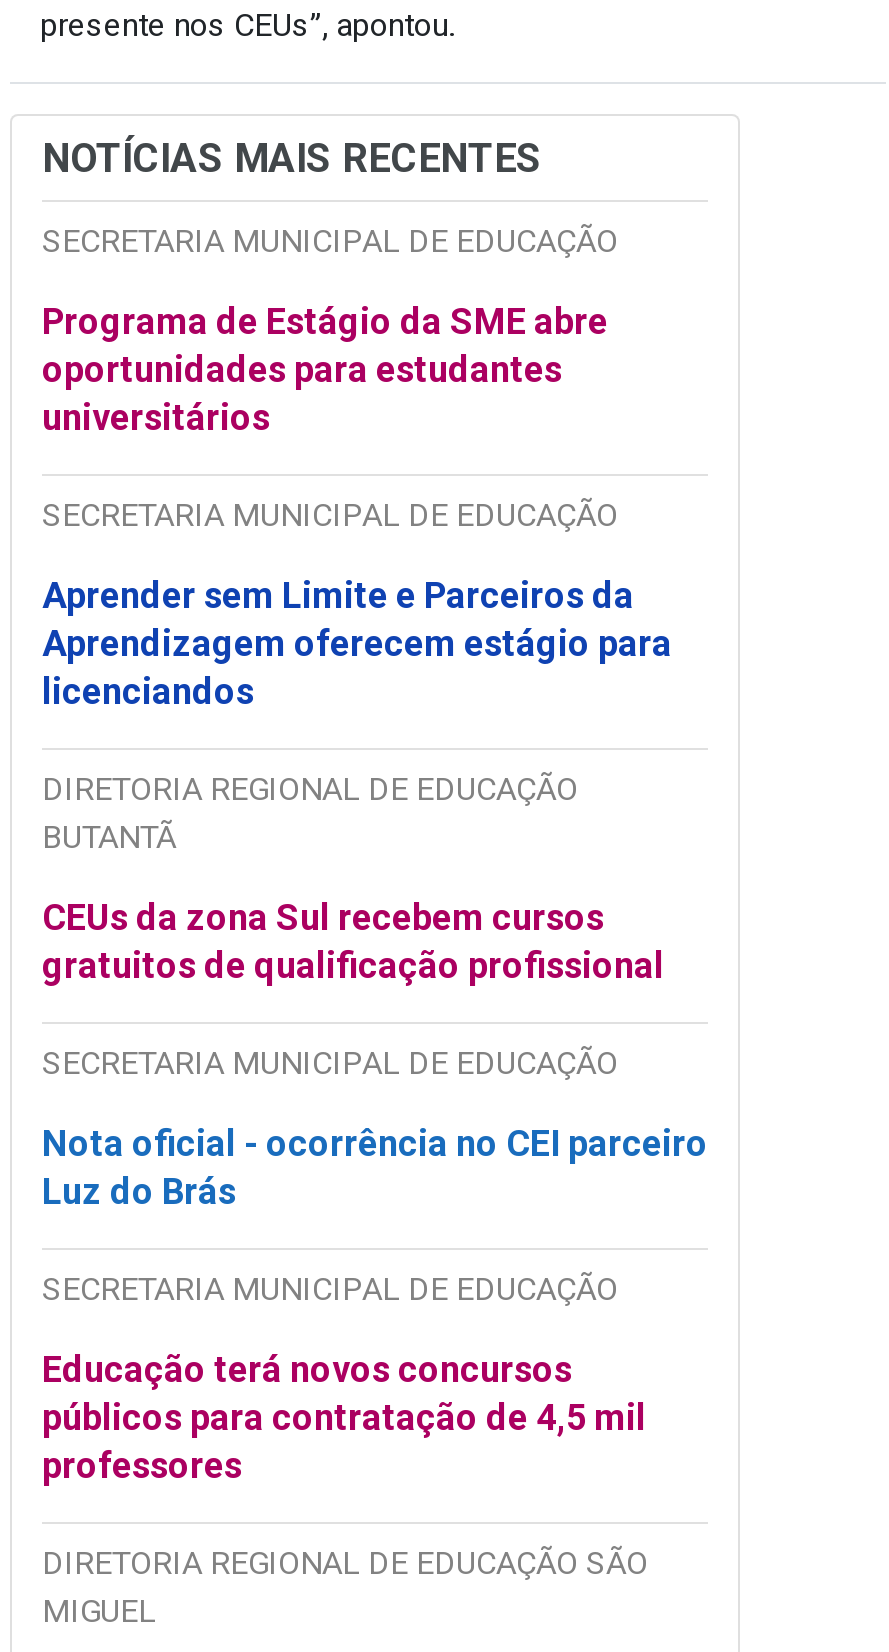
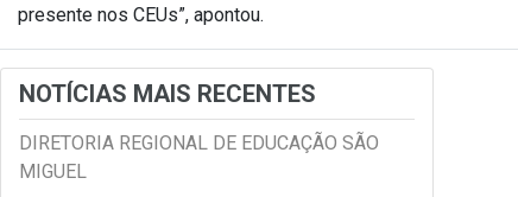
[42,223,708,1487] SECRETARIA MUNICIPAL DE EDUCAÇÃO | Programa de Estágio da SME abre | oportunidades para estudantes | universitários | SECRETARIA MUNICIPAL DE EDUCAÇÃO | Aprender sem Limite e Parceiros da | Aprendizagem oferecem estágio para | licenciandos | DIRETORIA REGIONAL DE EDUCAÇÃO | BUTANTÃ | CEUs da zona Sul recebem cursos | gratuitos de qualificação profissional | SECRETARIA MUNICIPAL DE EDUCAÇÃO | Nota oficial - ocorrência no CEI parceiro | Luz do Brás | SECRETARIA MUNICIPAL DE EDUCAÇÃO | Educação terá novos concursos | públicos para contratação de 4,5 mil | professores -> none

